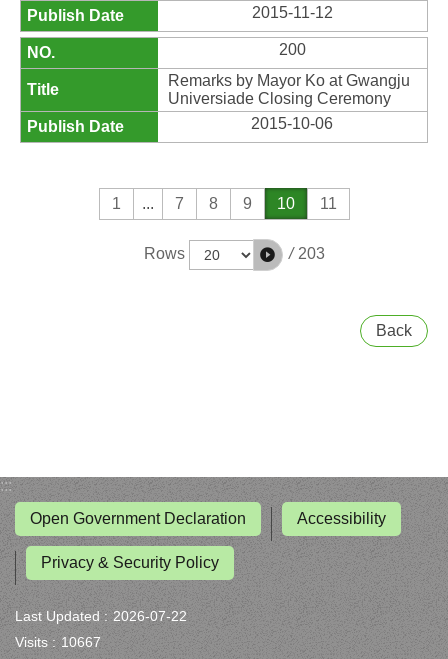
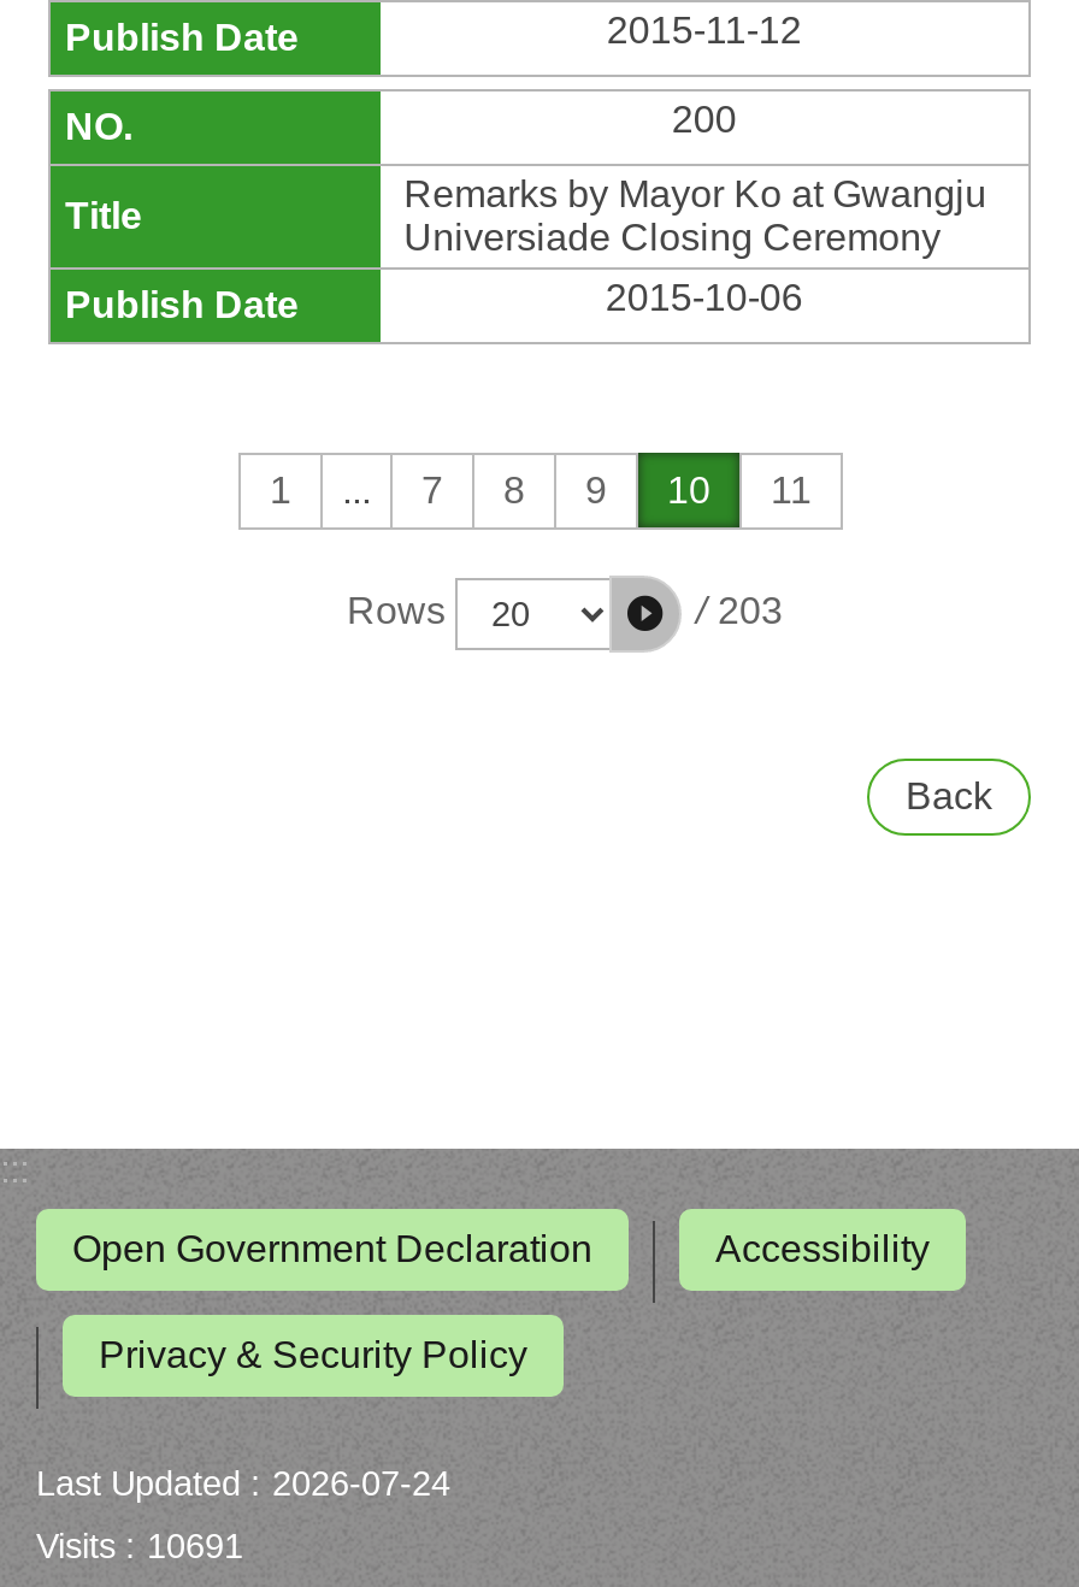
[15,608,187,624] Last Updated 2026-07-22 -> [36,1464,450,1503] Last Updated 2026-07-24
[15,634,101,650] Visits 10667 -> [36,1527,243,1565] Visits 10691

